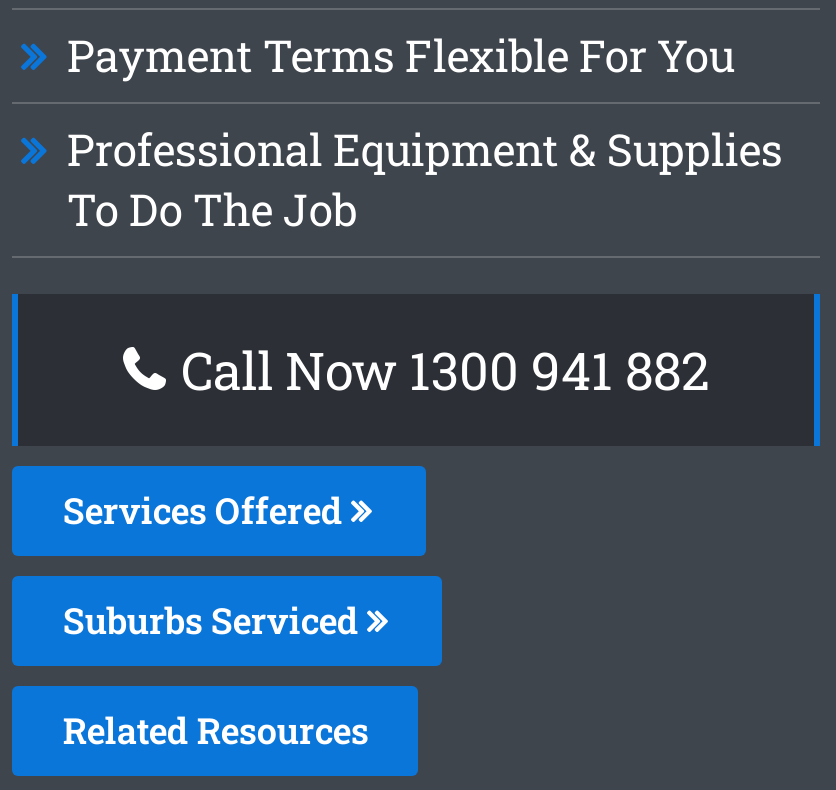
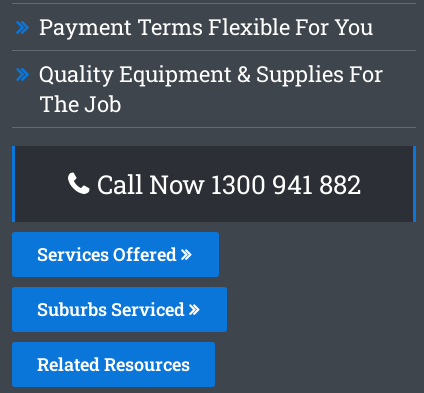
[67,120,783,238] Professional Equipment & Supplies | To Do The Job -> [39,59,383,118] Quality Equipment & Supplies For | The Job

